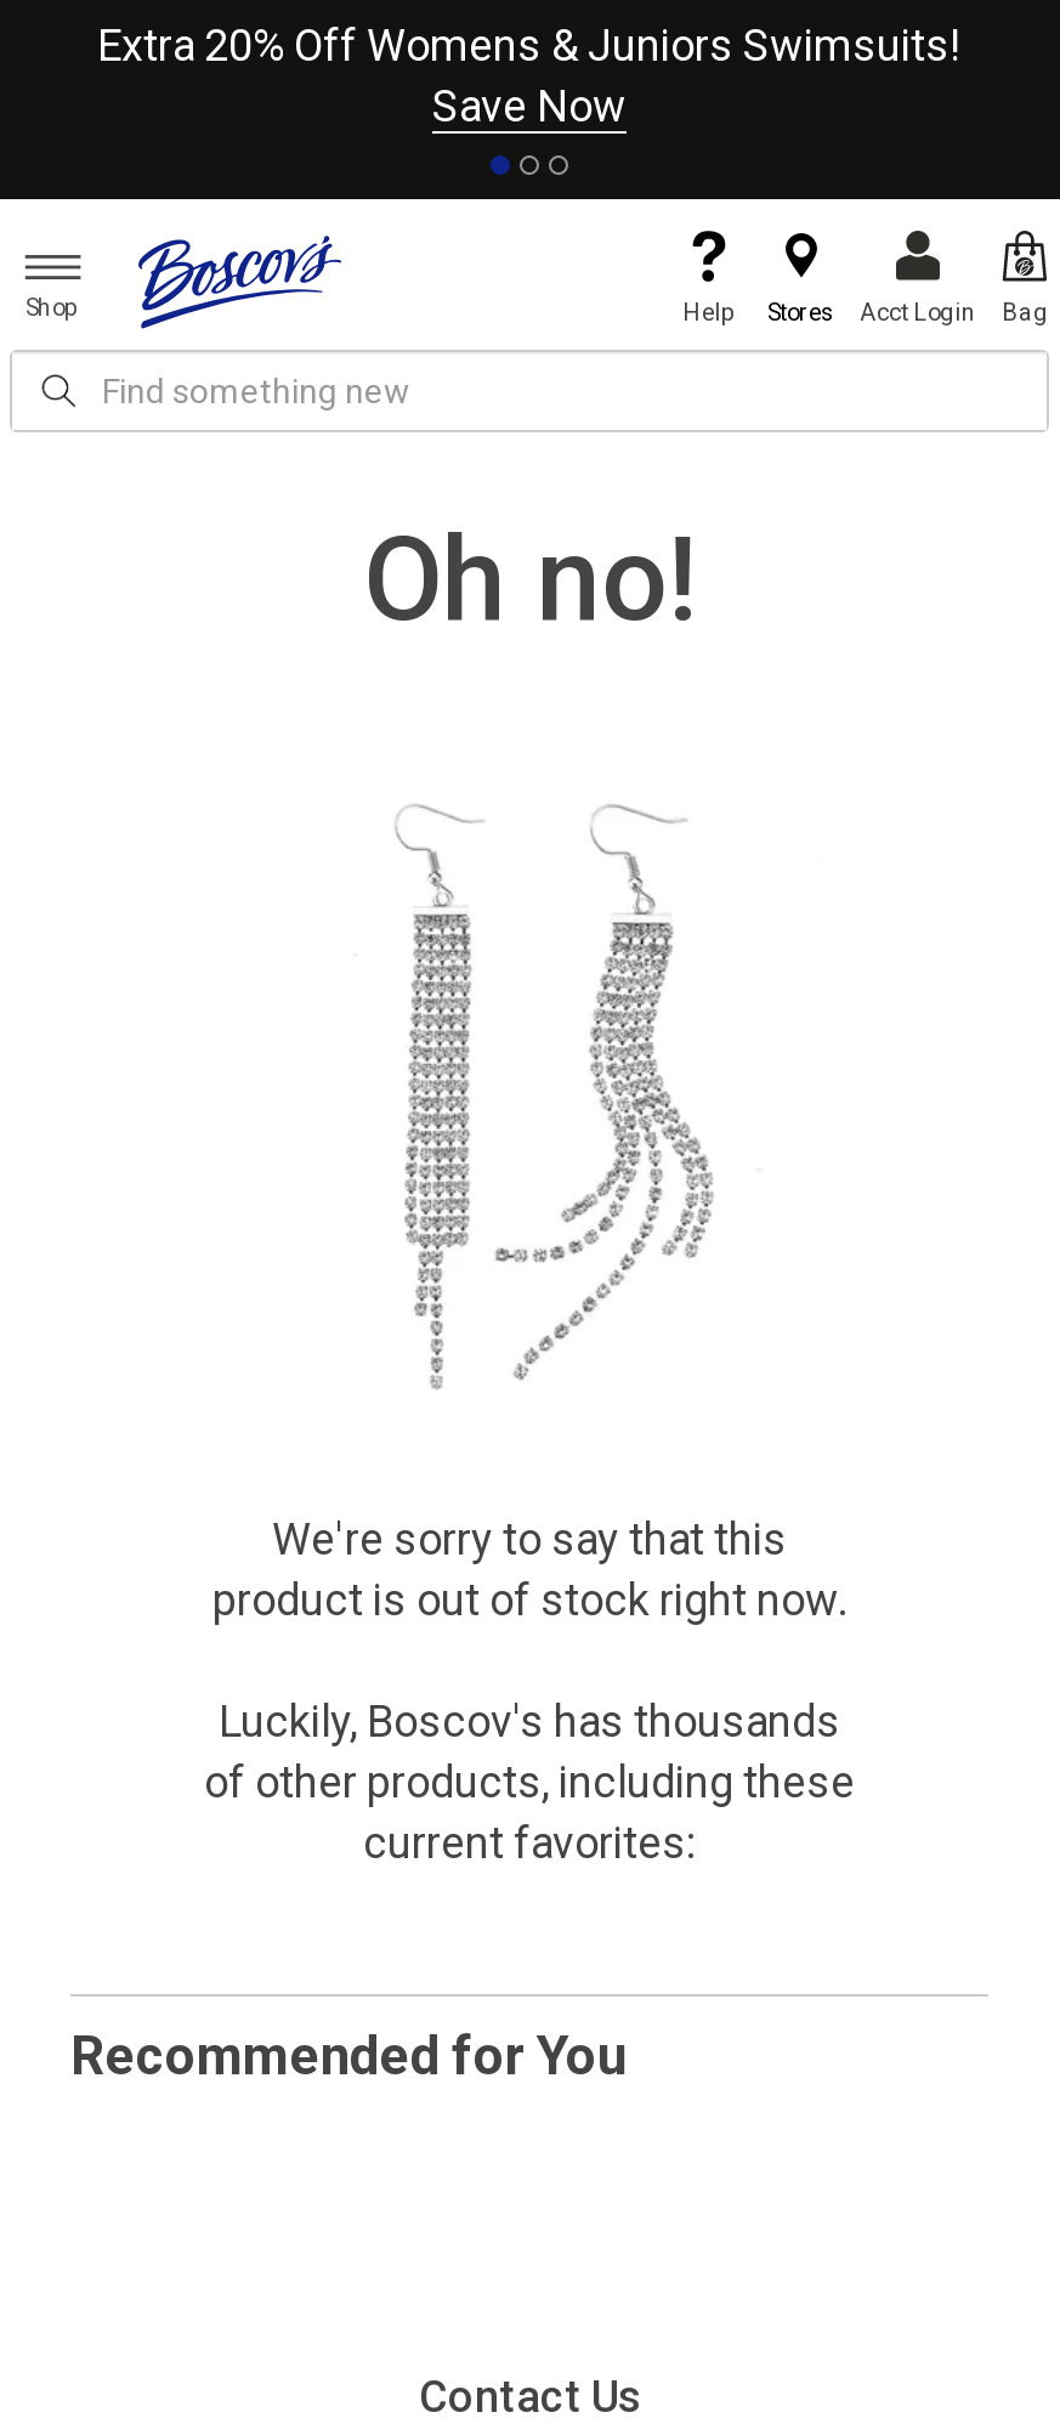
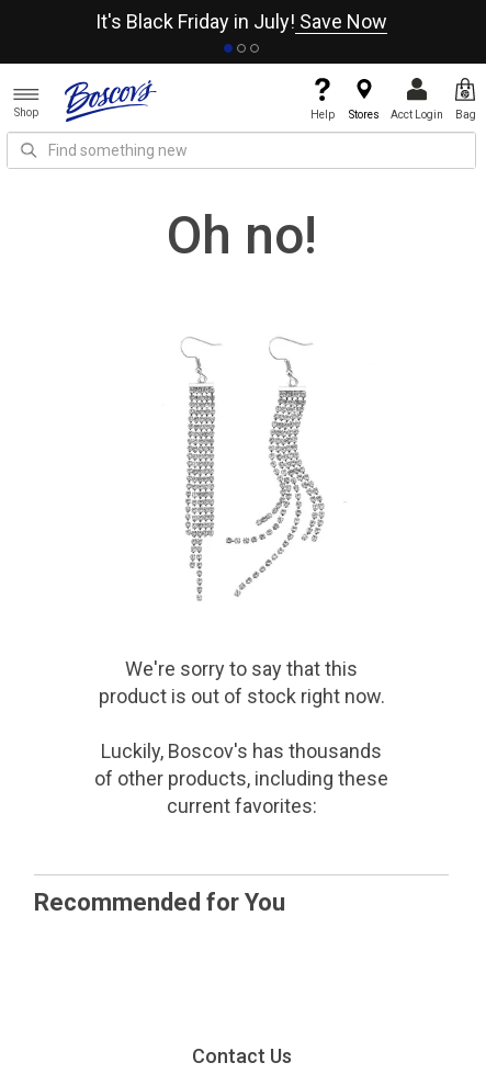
[97,19,962,131] Extra 20% Off Womens & Juniors Swimsuits! | Save Now -> [95,10,387,33] It's Black Friday in July! Save Now

